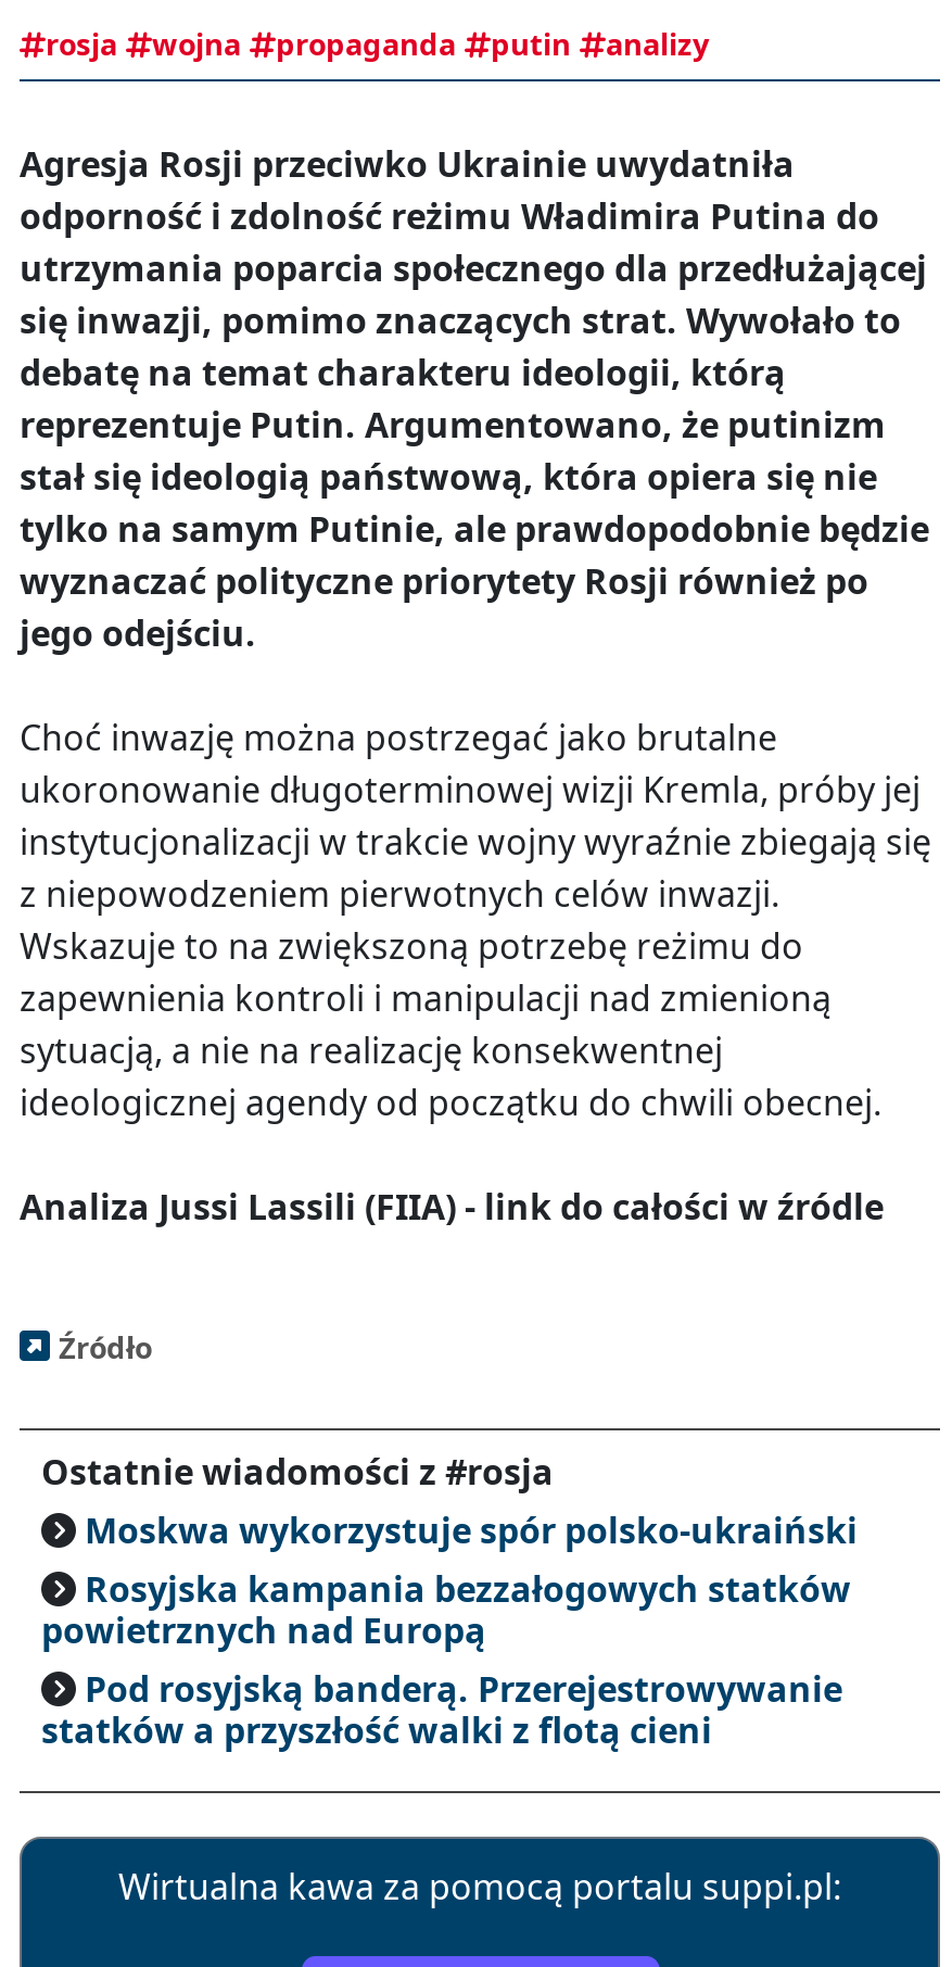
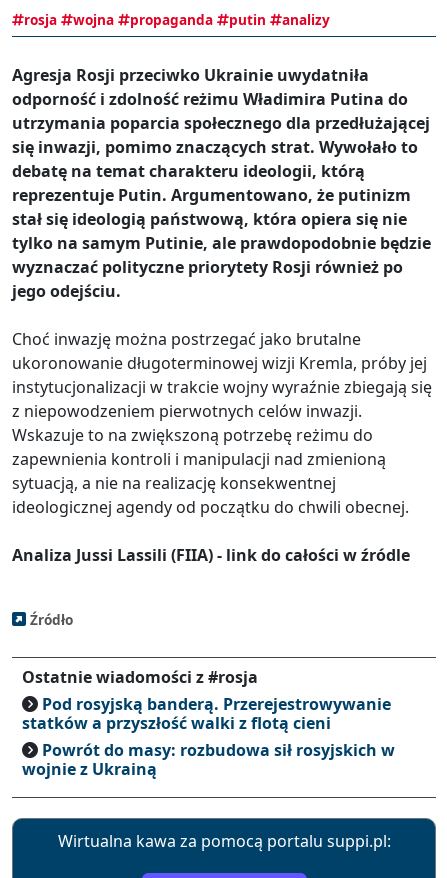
[41,1506,858,1654] Moskwa wykorzystuje spór polsko-ukraiński | Rosyjska kampania bezzałogowych statków | powietrznych nad Europą -> none
moved [41,1665,842,1754] -> [22,693,391,734]: Pod rosyjską banderą. Przerejestrowywanie | statków a przyszłość walki z flotą cieni
none -> [22,739,395,780] Powrót do masy: rozbudowa sił rosyjskich w | wojnie z Ukrainą

